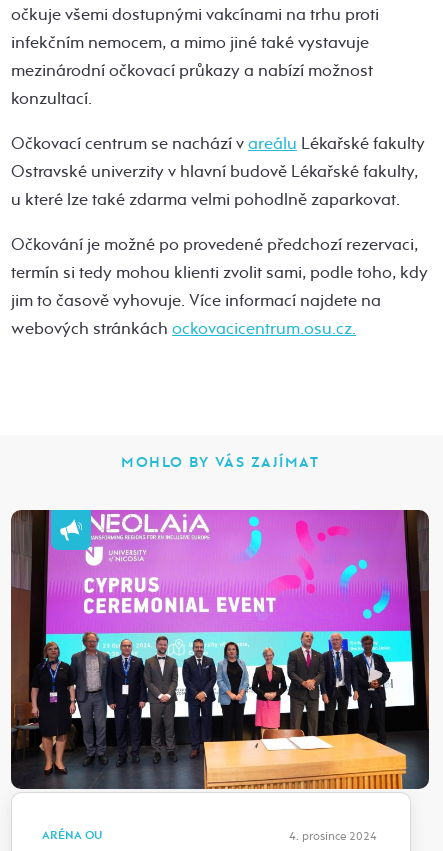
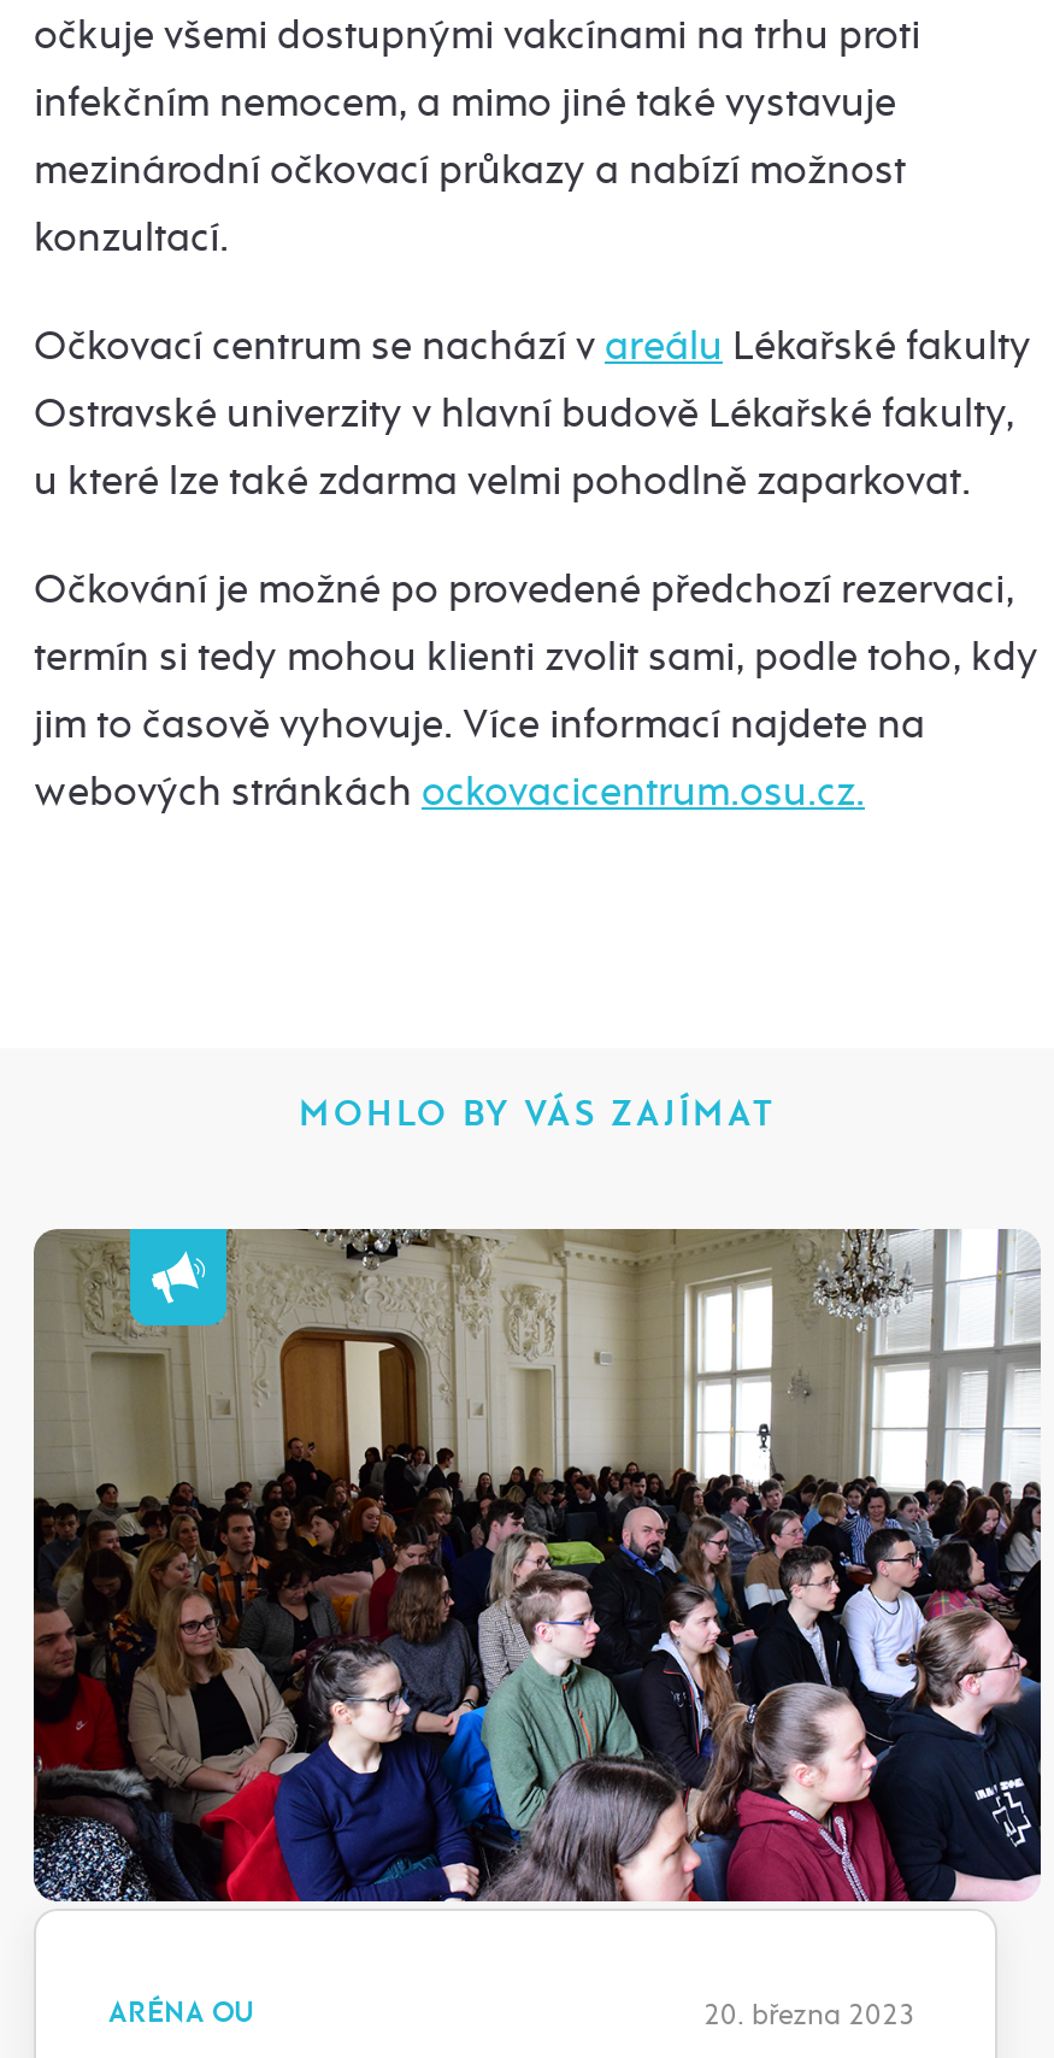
[11,509,430,843] [image] | 4. prosince 2024 -> [34,1227,1043,2031] [image] | 20. března 2023

